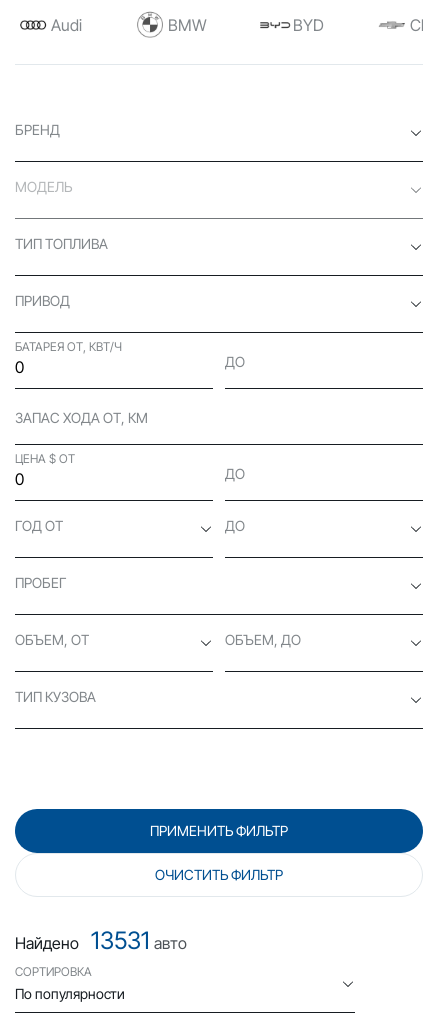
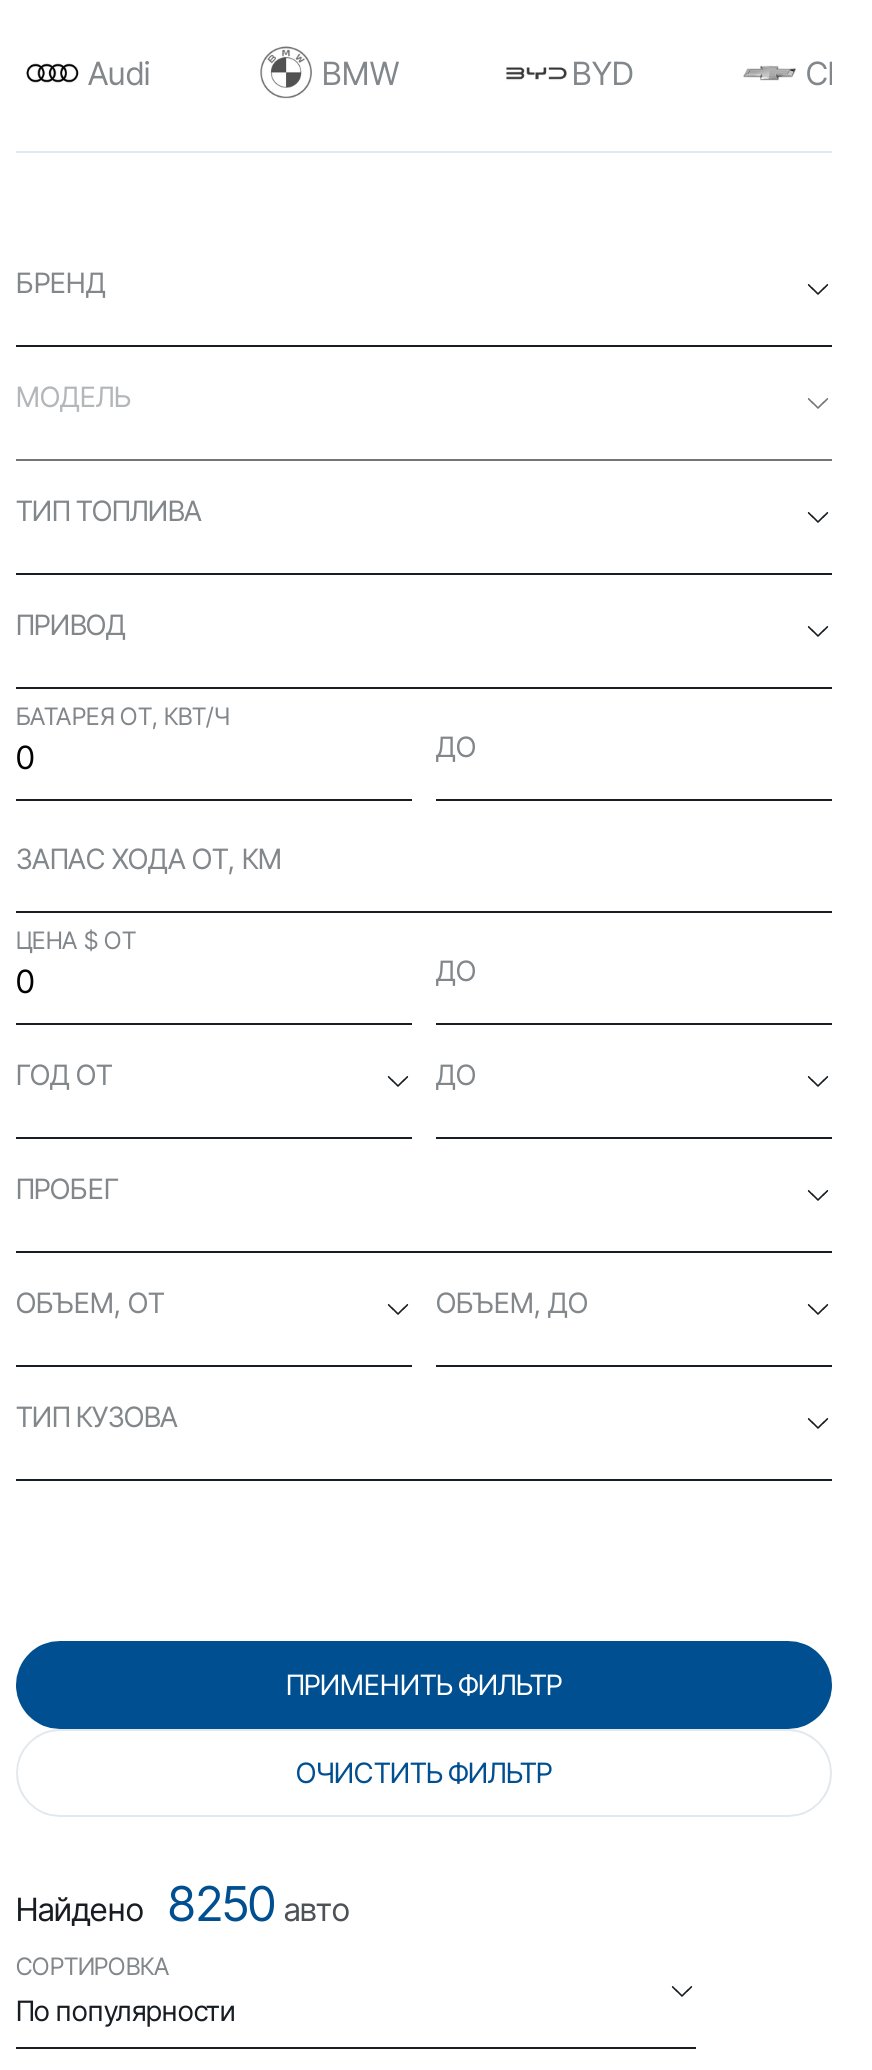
[15,926,187,955] Найдено 13531 авто -> [16,1875,350,1933] Найдено 8250 авто

